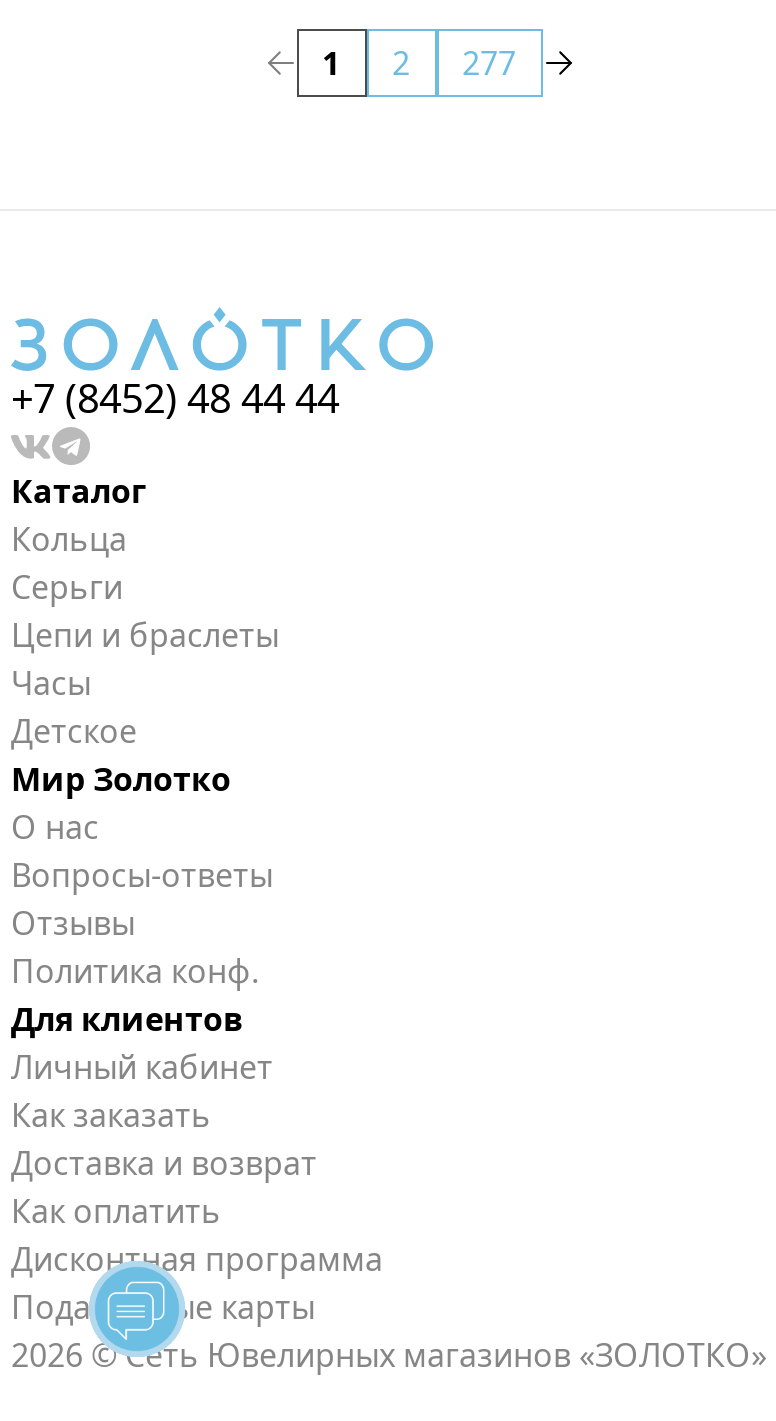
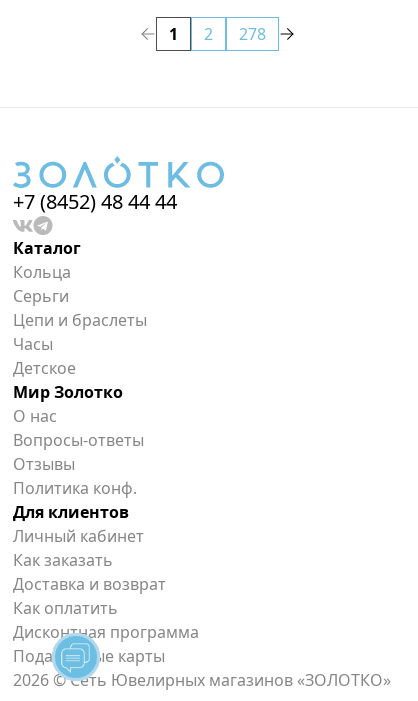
[322,41,516,85] 1 2 277 -> [168,23,265,45] 1 2 278

